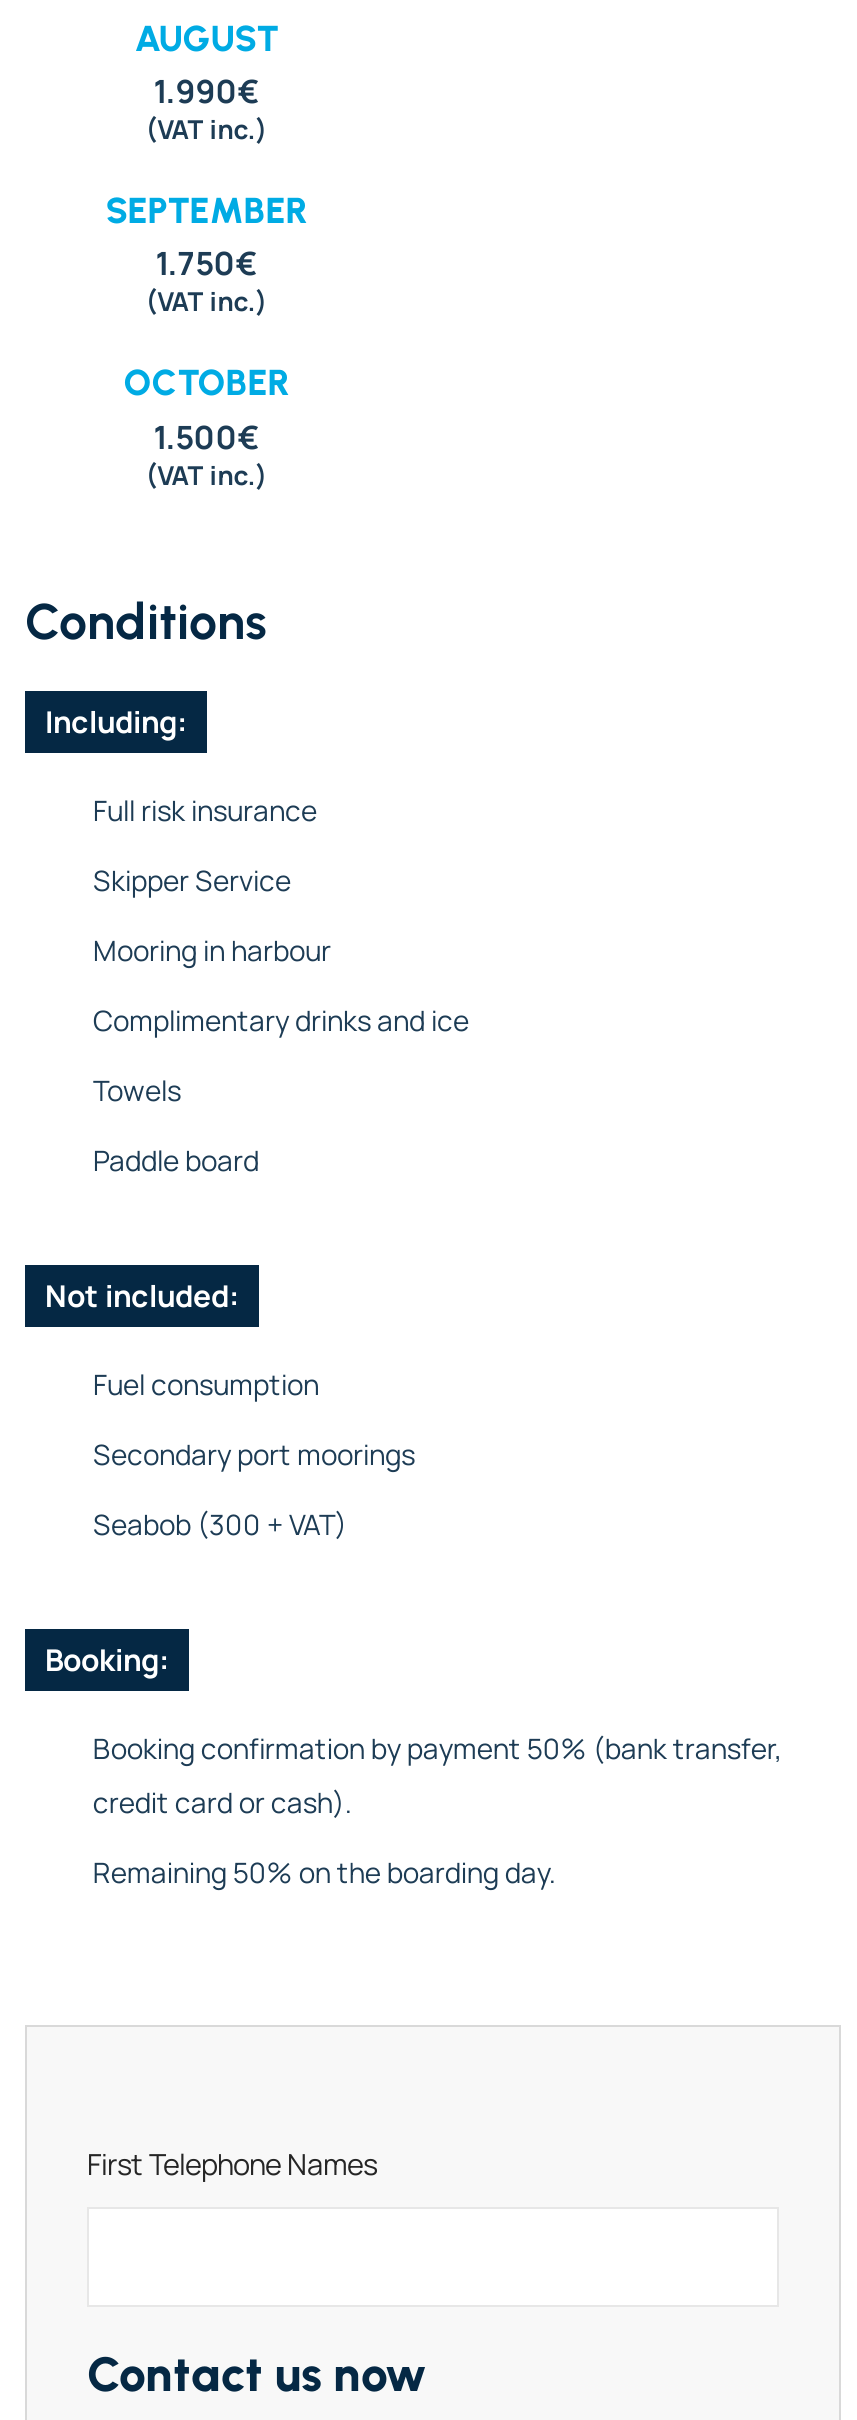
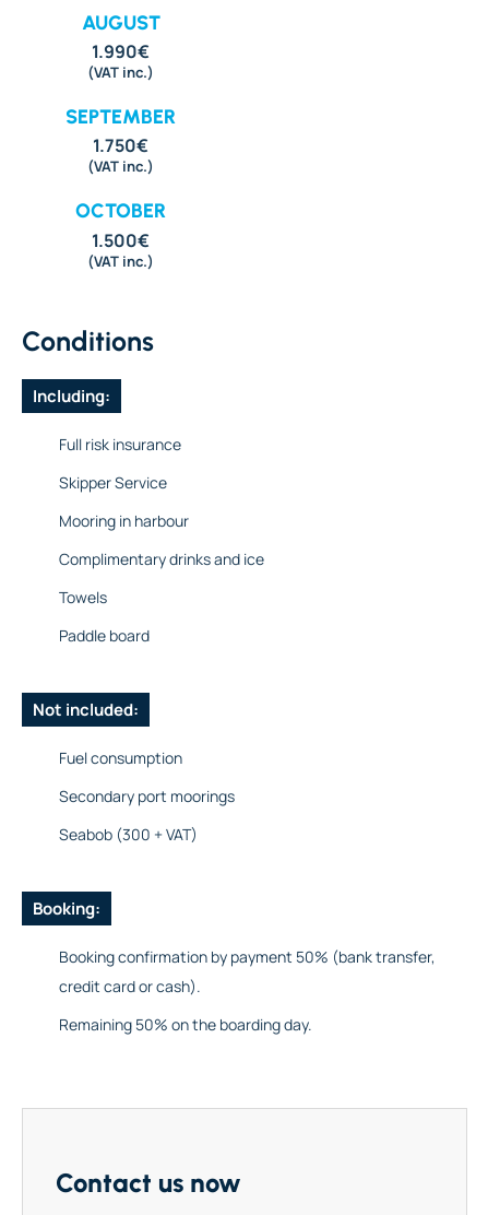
[87,2144,377,2182] First Telephone Names -> none

